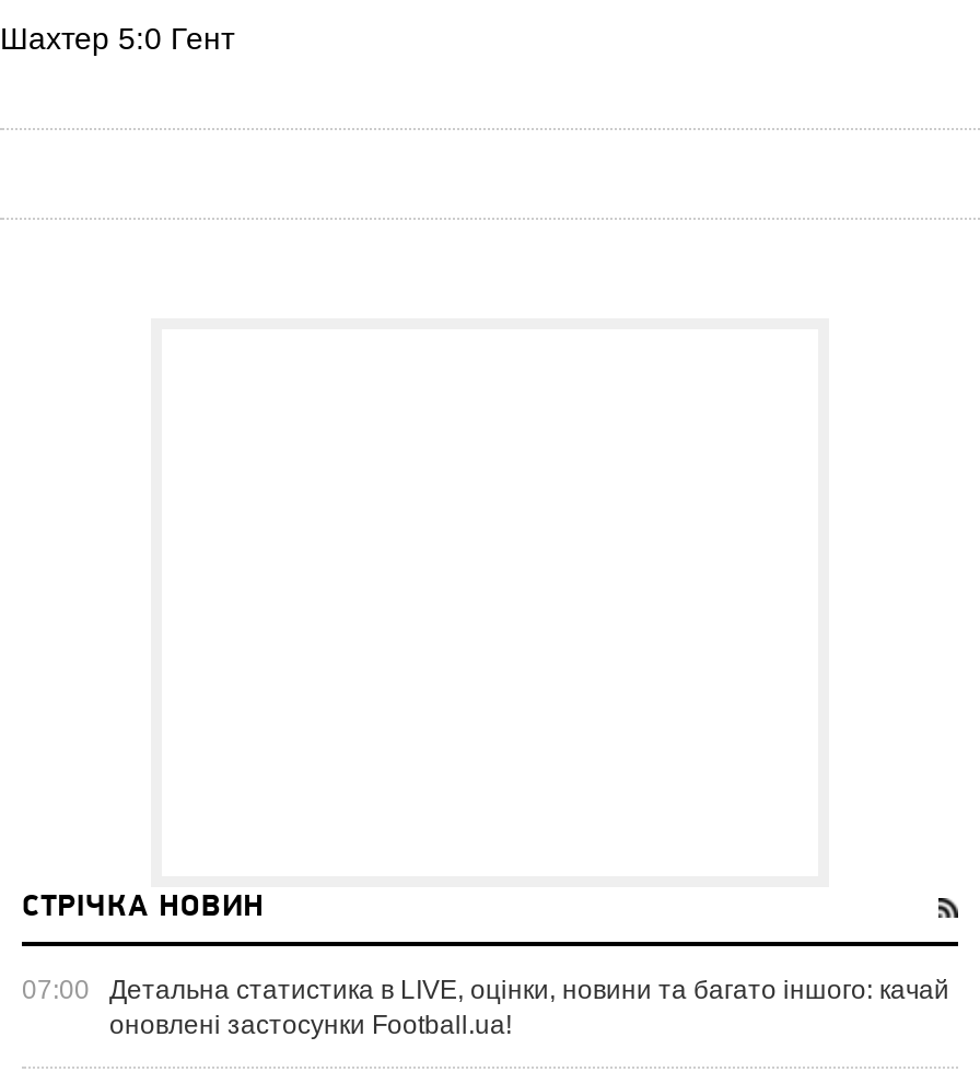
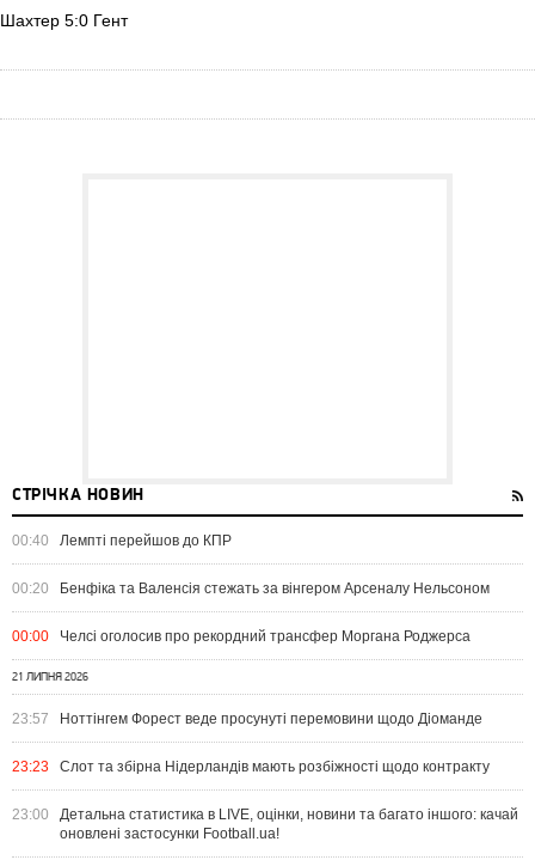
[22,975,90,1005] 07:00 -> [12,532,490,823] 00:40 | Лемпті перейшов до КПР | 00:20 | Бенфіка та Валенсія стежать за вінгером Арсеналу Нельсоном | 00:00 | Челсі оголосив про рекордний трансфер Моргана Роджерса | 21 ЛИПНЯ 2026 | 23:57 | Ноттінгем Форест веде просунуті перемовини щодо Діоманде | 23:23 | Слот та збірна Нідерландів мають розбіжності щодо контракту | 23:00

